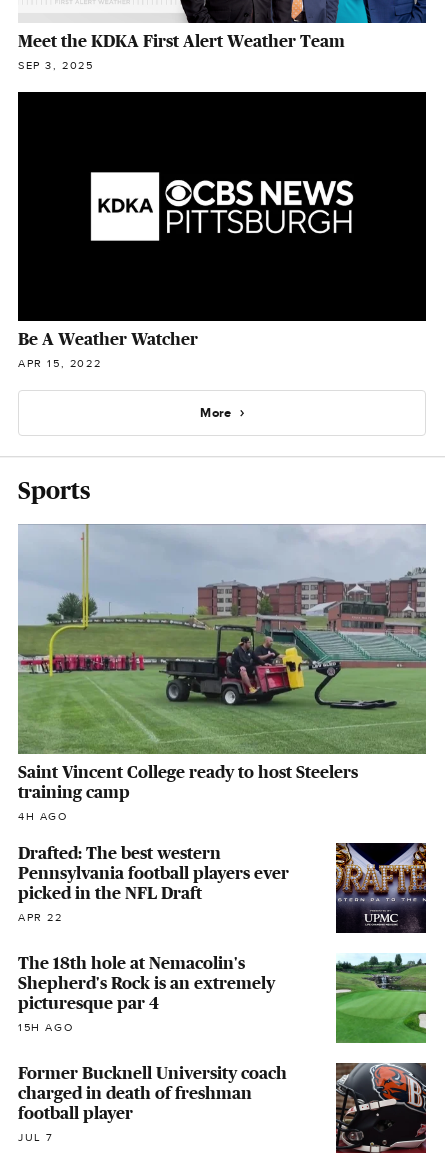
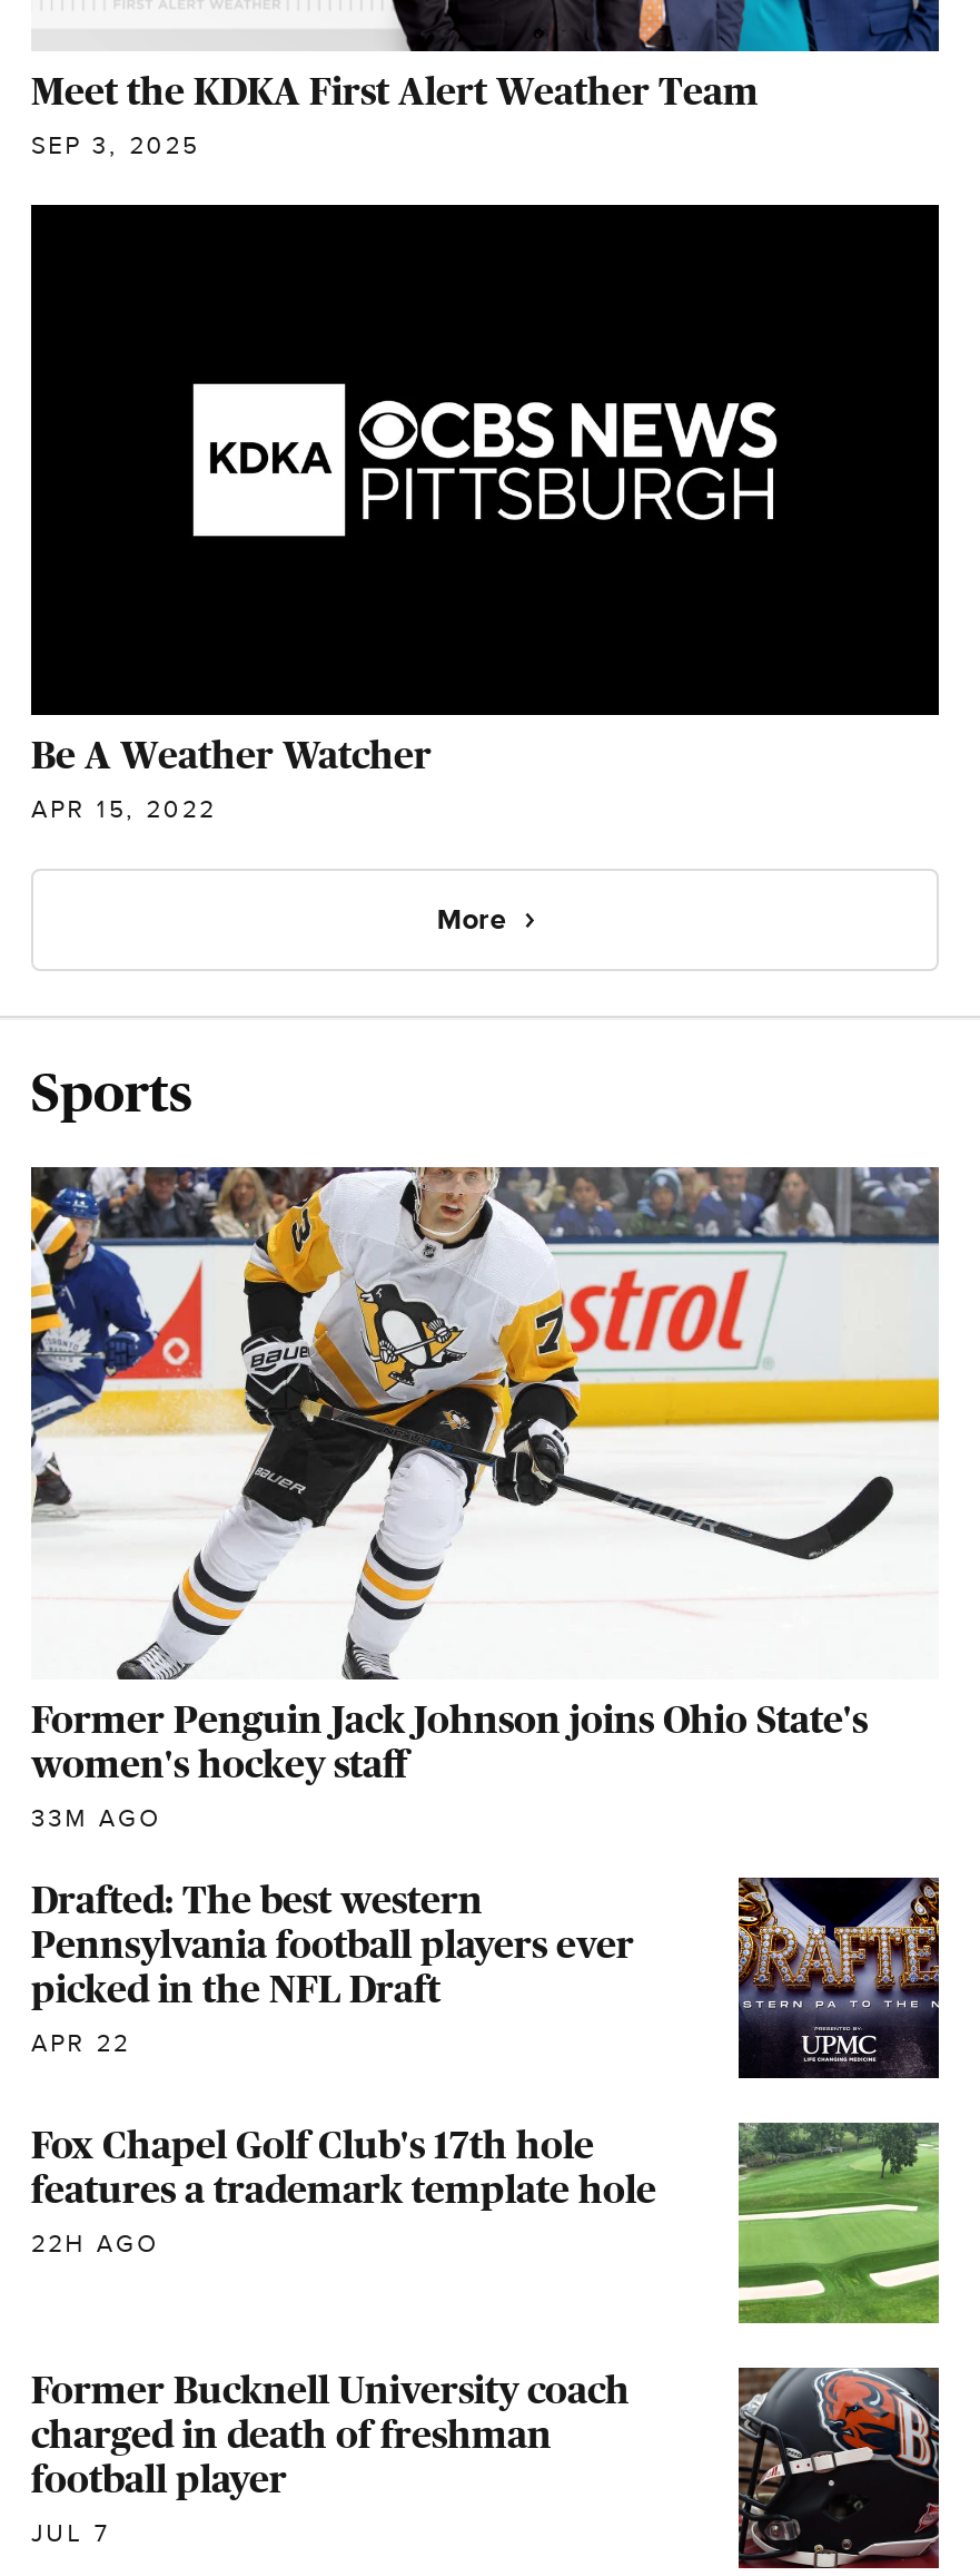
[17,524,427,822] [image] | Saint Vincent College ready to host Steelers | training camp | 4H AGO -> [29,1167,941,1832] [image] | Former Penguin Jack Johnson joins Ohio State's | women's hockey staff | 33M AGO
[18,952,275,1033] The 18th hole at Nemacolin's | Shepherd's Rock is an extremely | picturesque par 4 | 15H AGO -> [31,2122,656,2257] Fox Chapel Golf Club's 17th hole | features a trademark template hole | 22H AGO
[335,953,426,1043] [image] -> [736,2120,941,2323] [image]

